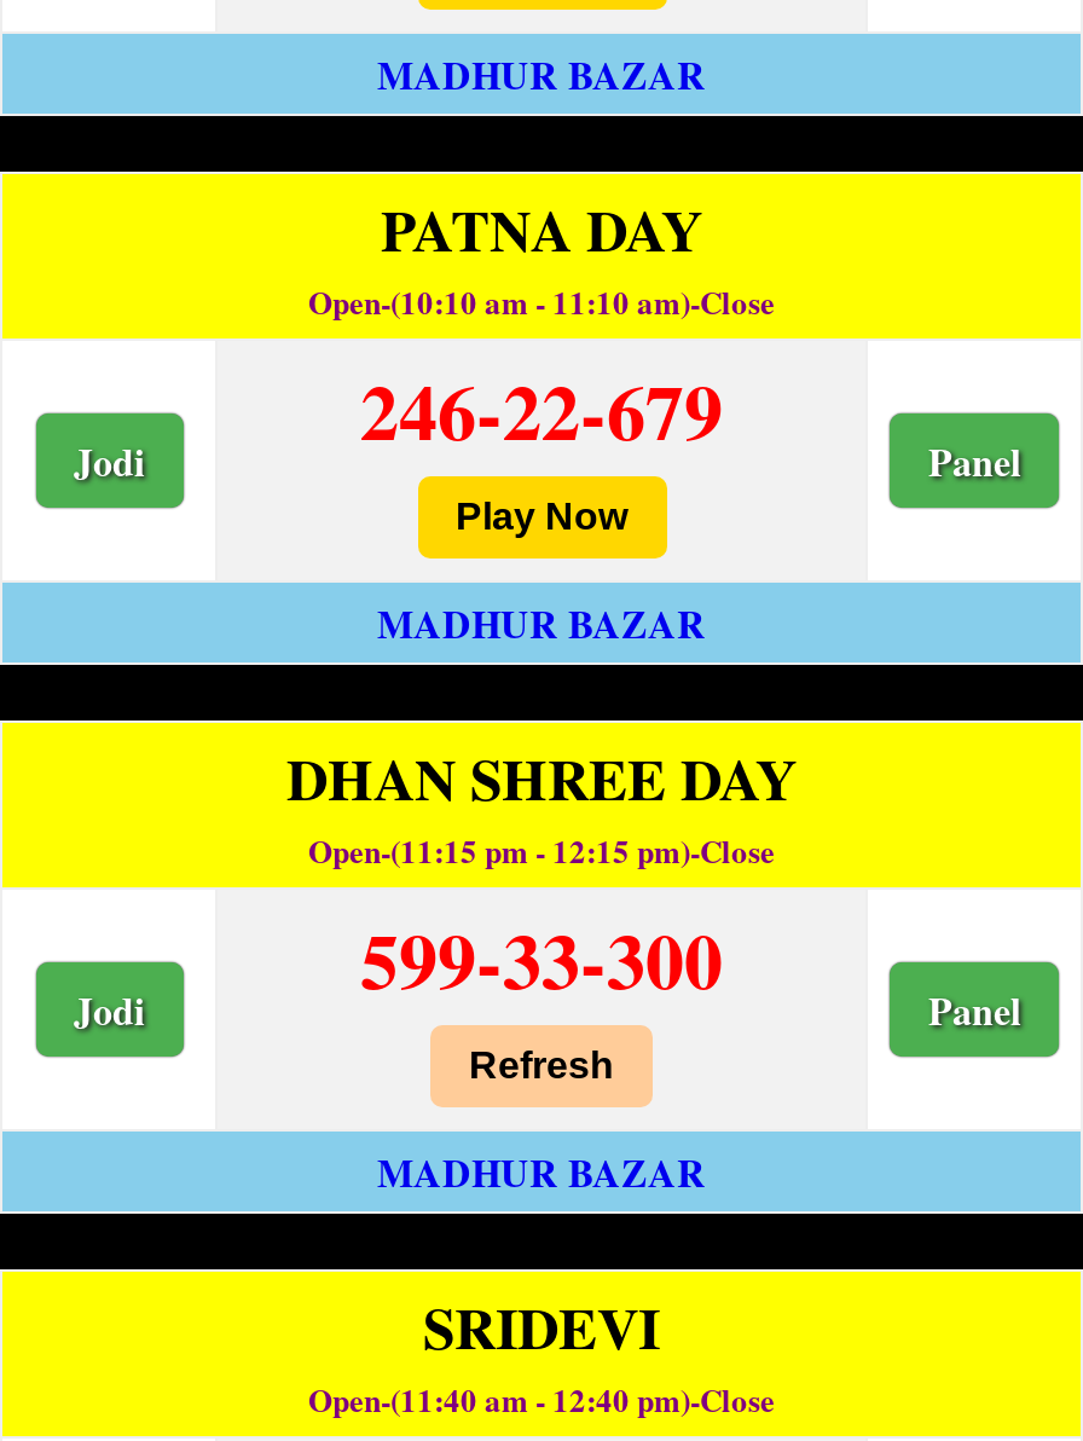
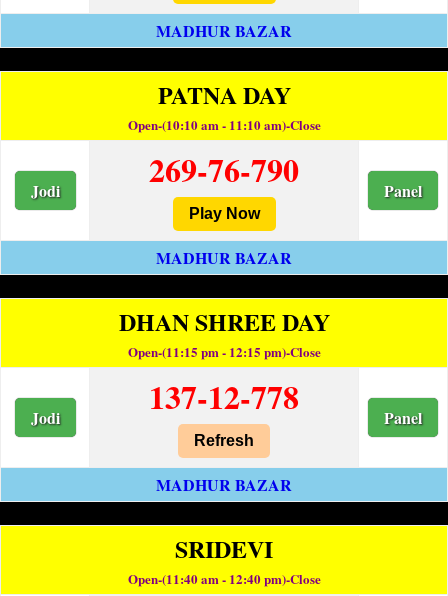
[360,353,723,466] 246-22-679 -> [149,146,299,193] 269-76-790
[360,901,723,1015] 599-33-300 -> [149,373,299,420] 137-12-778

